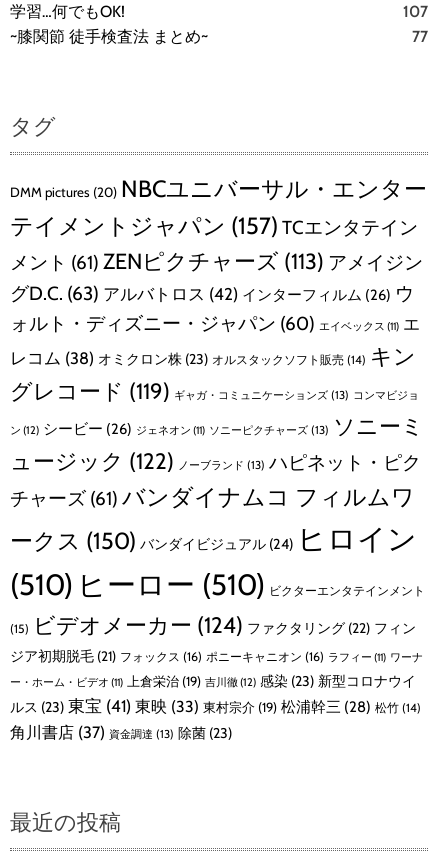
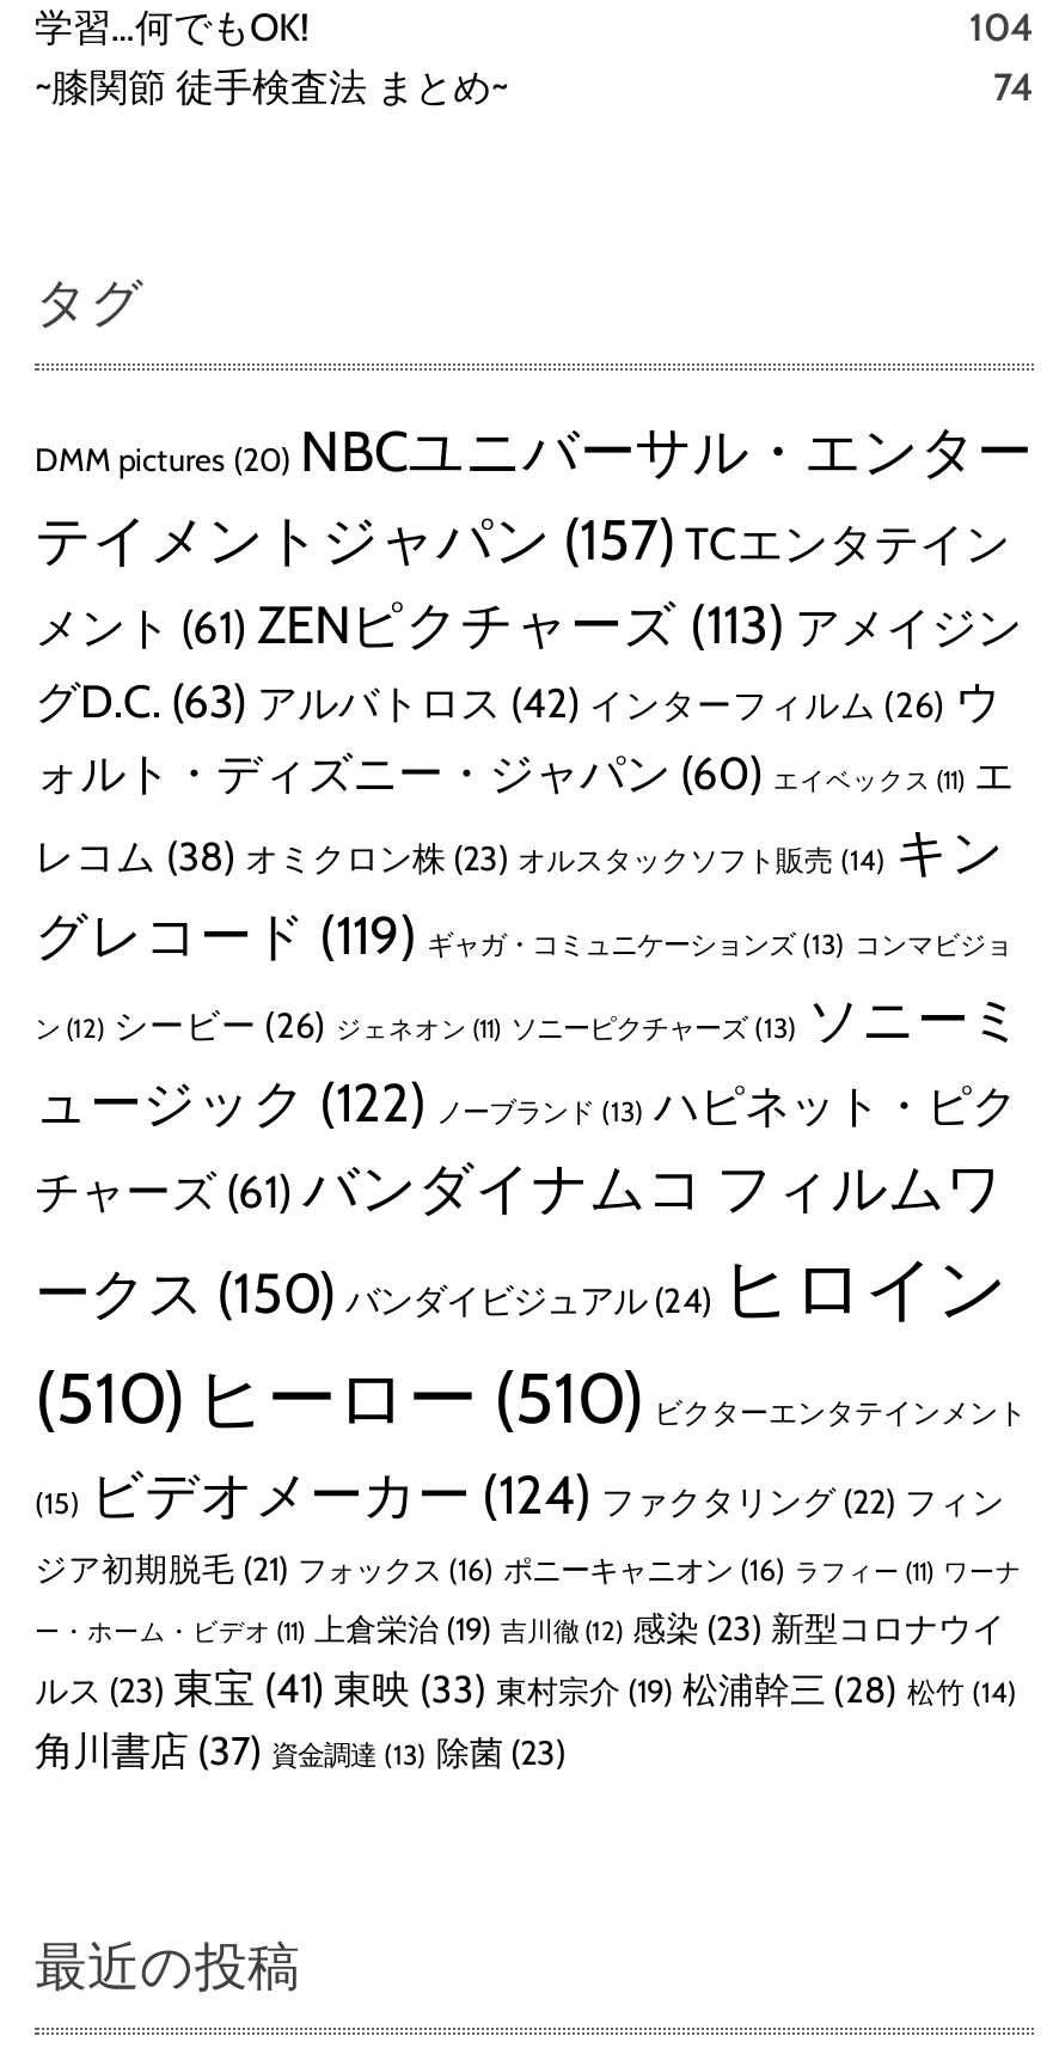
[403,2,428,21] 107 -> [969,4,1034,50] 104
[412,27,428,46] 77 -> [993,64,1034,110] 74

